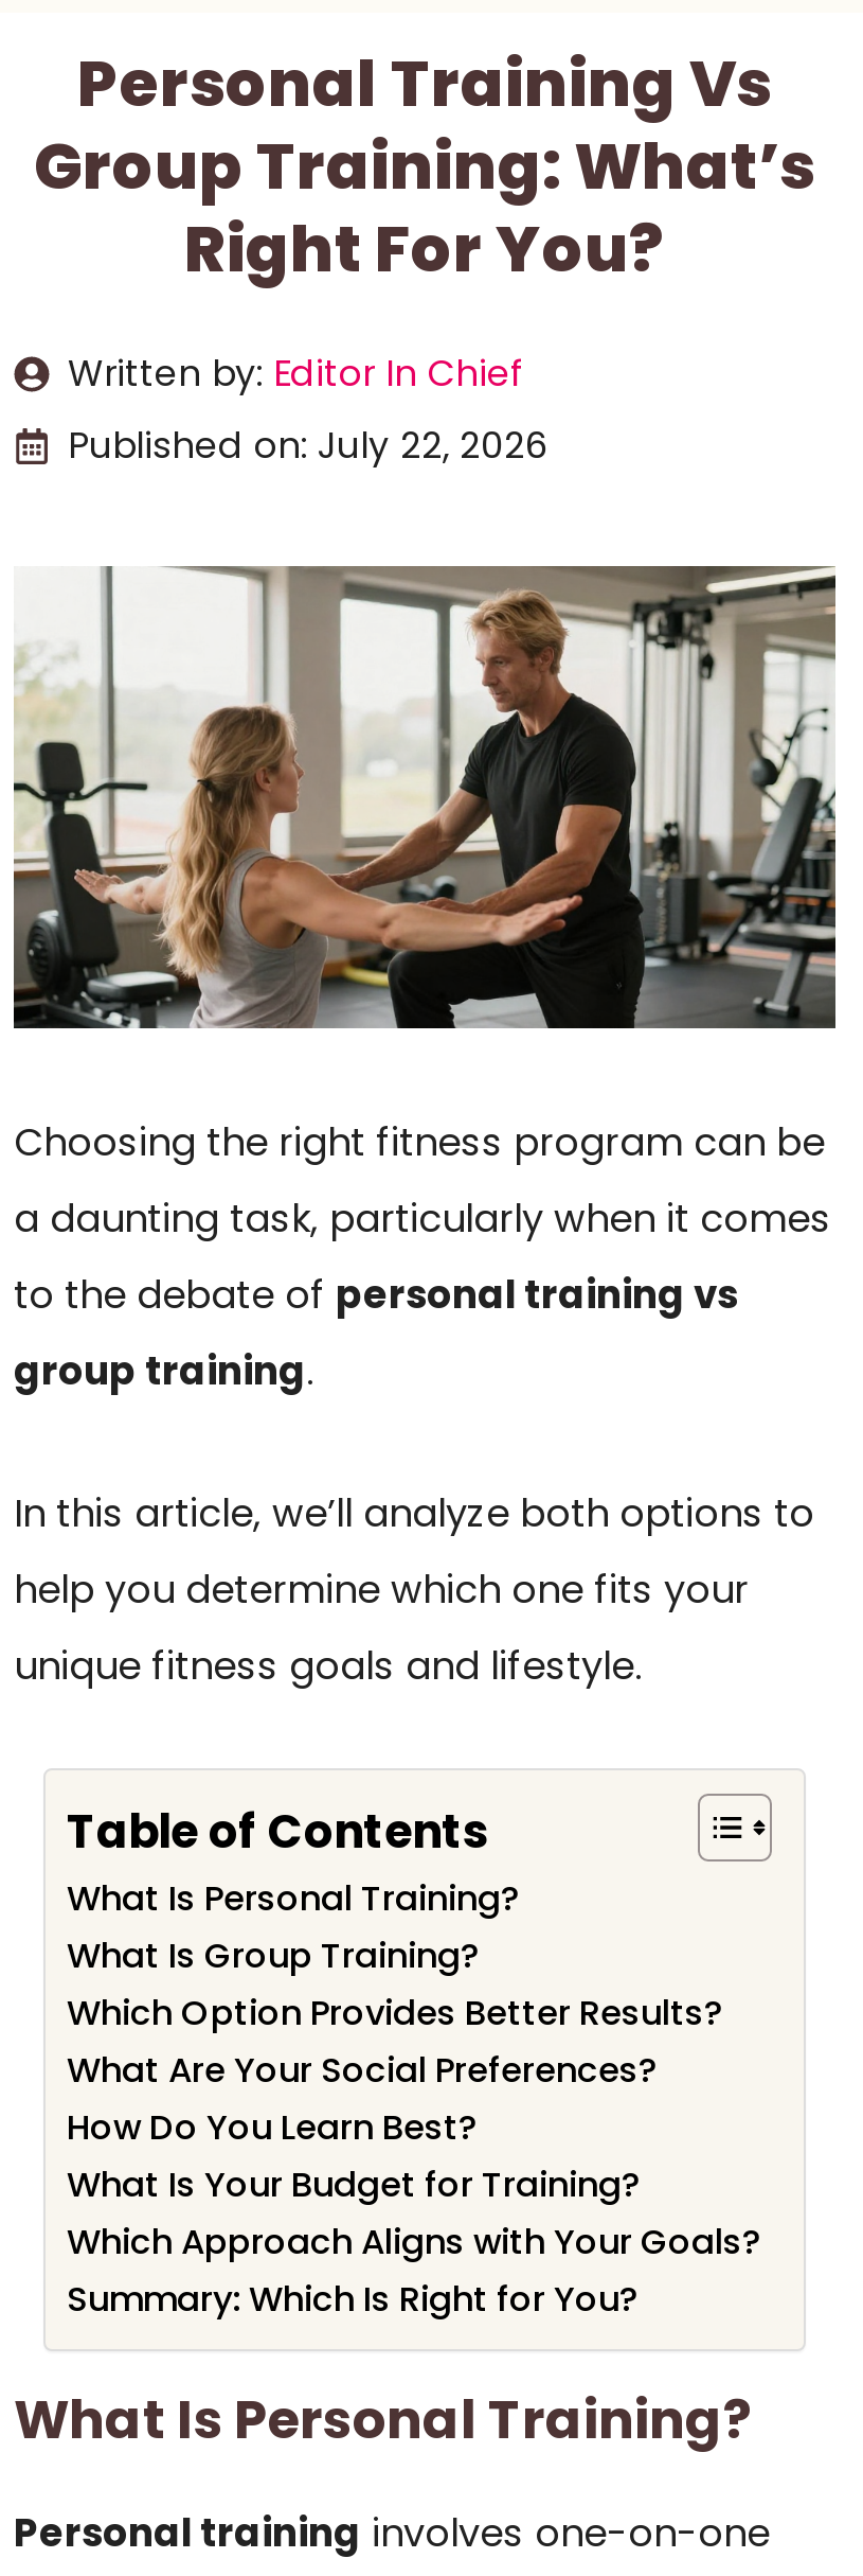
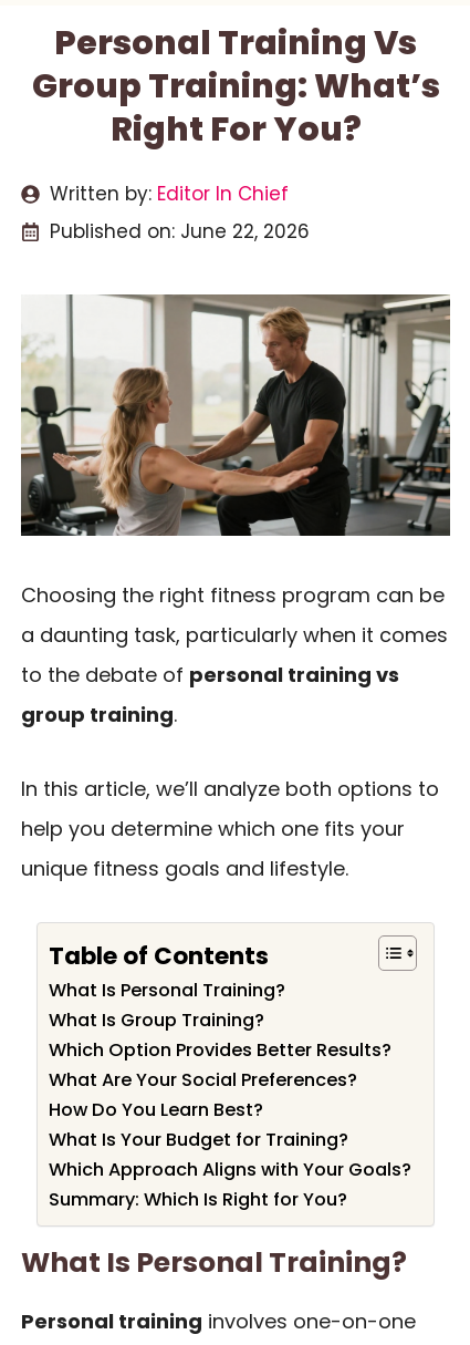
[68,420,549,471] Published on: July 22, 2026 -> [49,218,309,245] Published on: June 22, 2026

